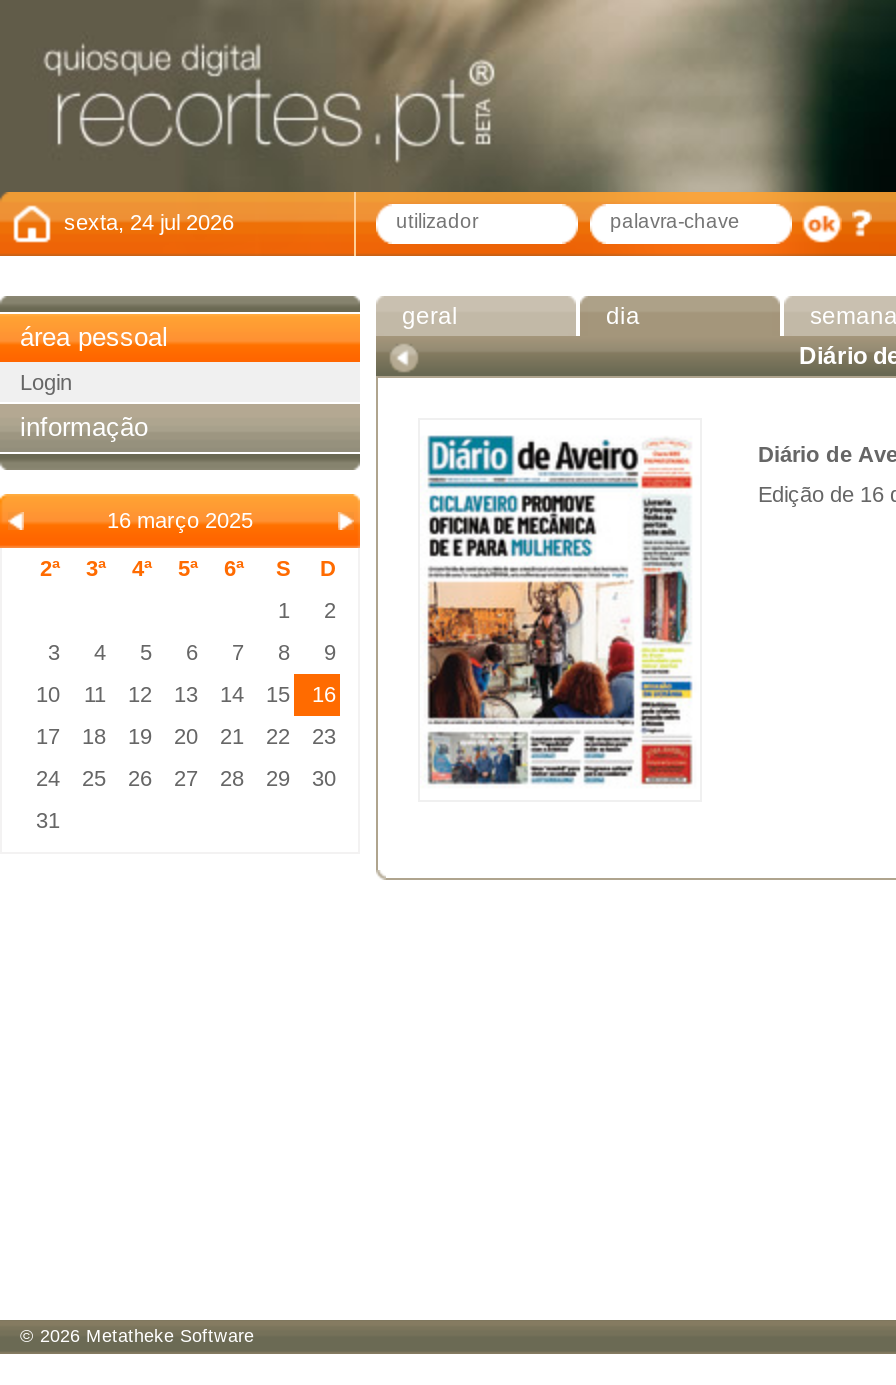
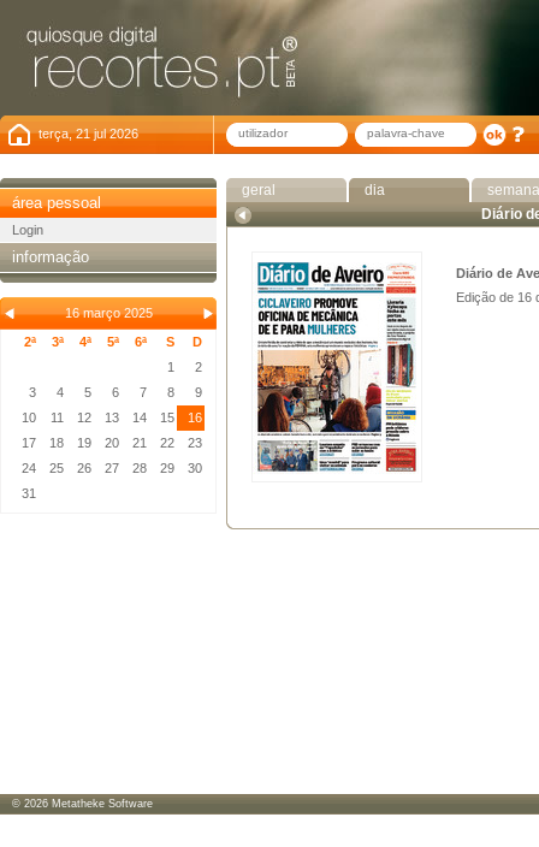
[64,210,234,234] sexta, 24 jul 2026 -> [38,126,138,141] terça, 21 jul 2026

